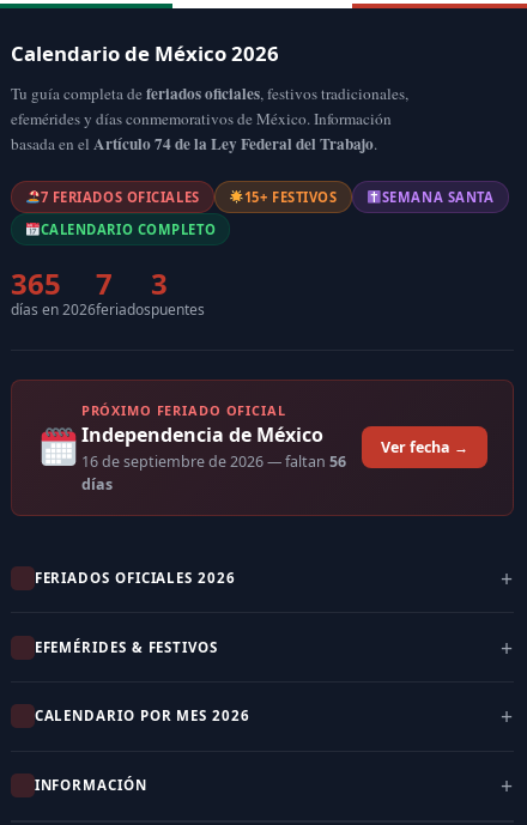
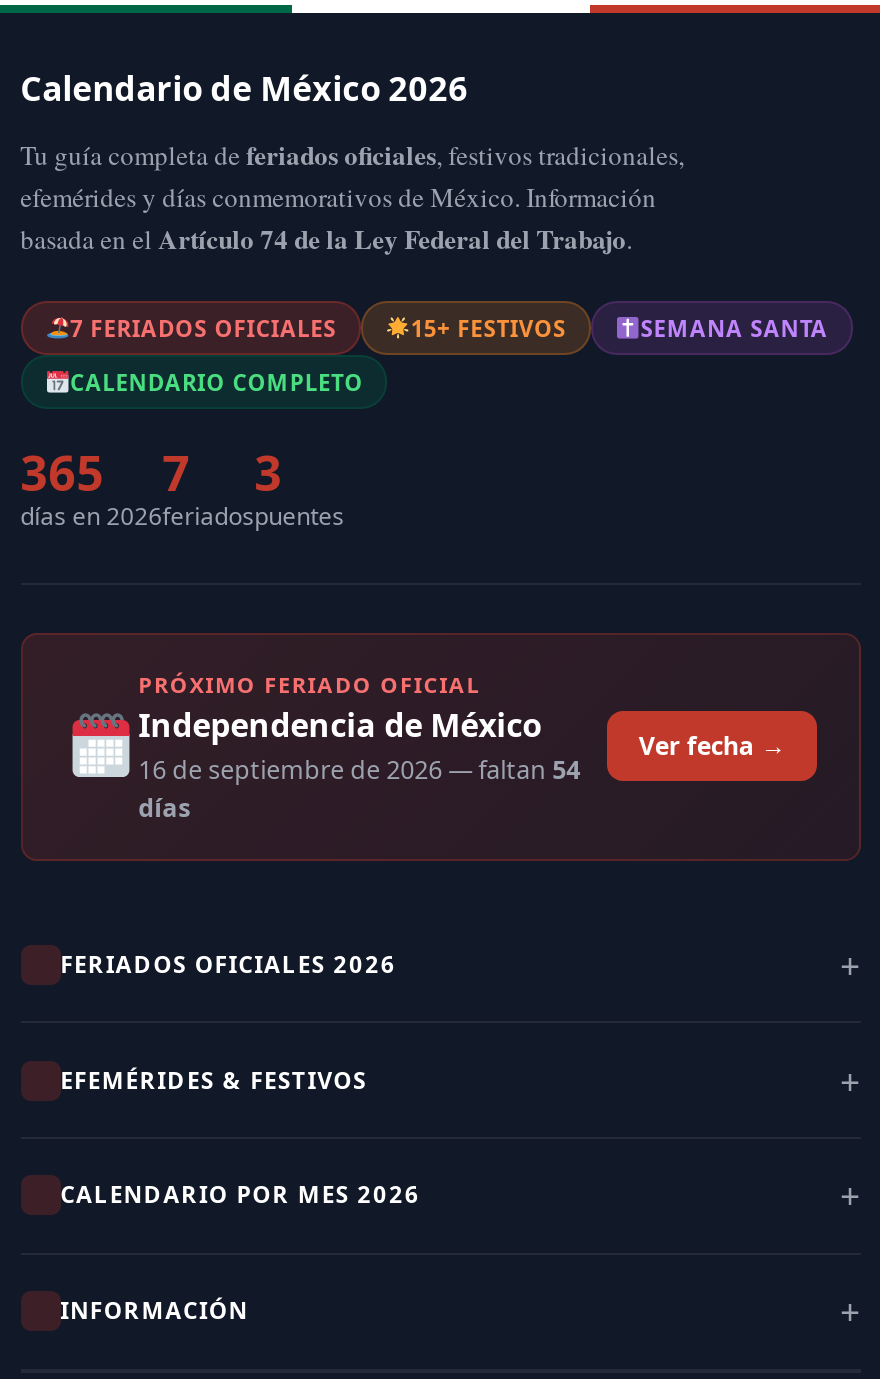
[81,451,346,471] 16 de septiembre de 2026 — faltan 56 -> [138,752,580,786] 16 de septiembre de 2026 — faltan 54

